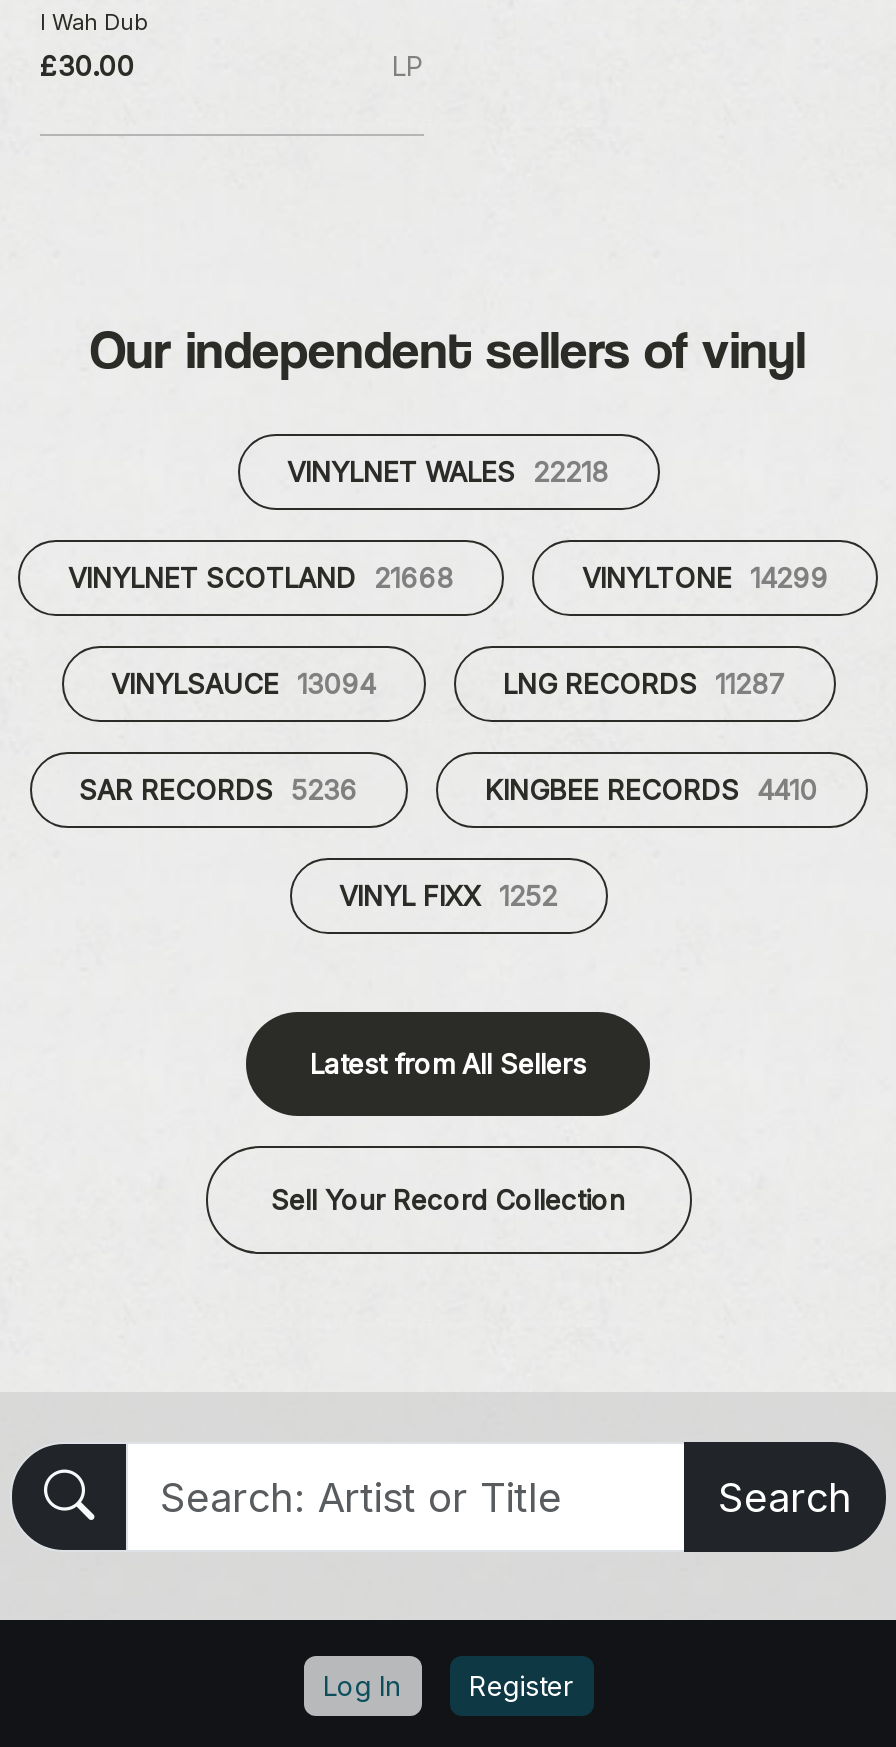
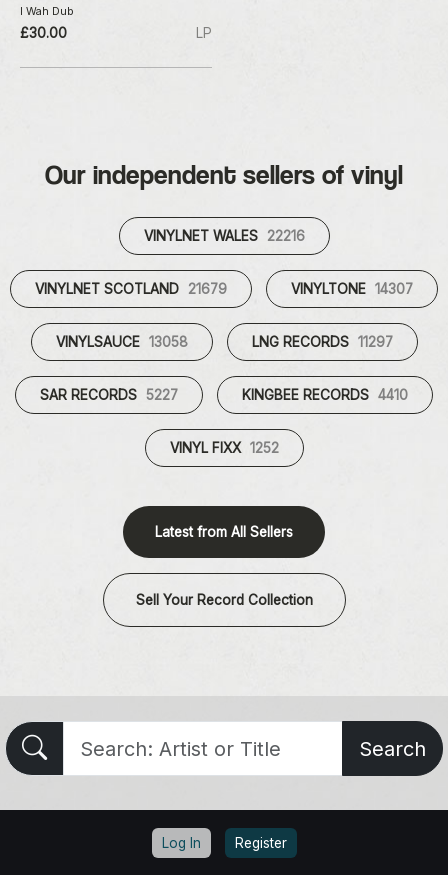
[287,456,609,488] VINYLNET WALES 22218 -> [143,228,304,244] VINYLNET WALES 22216
[68,562,454,594] VINYLNET SCOTLAND 21668 -> [35,281,227,297] VINYLNET SCOTLAND 21679
[582,562,828,594] VINYLTONE 14299 -> [291,281,413,297] VINYLTONE 14307
[111,668,375,700] VINYLSAUCE 13094 -> [55,334,187,350] VINYLSAUCE 13058
[503,668,785,700] LNG RECORDS 11287 -> [251,334,392,350] LNG RECORDS 11297
[79,774,357,806] SAR RECORDS 5236 -> [40,387,178,403] SAR RECORDS 5227

